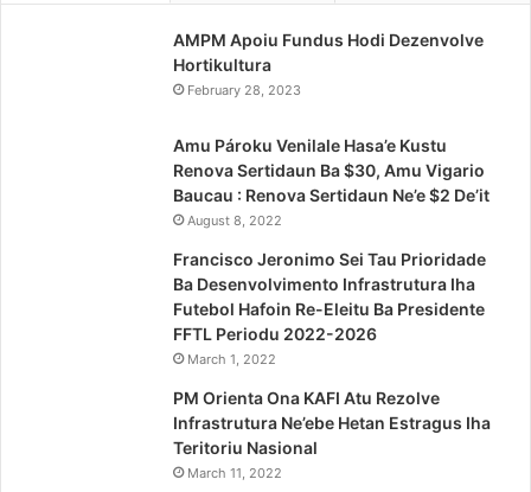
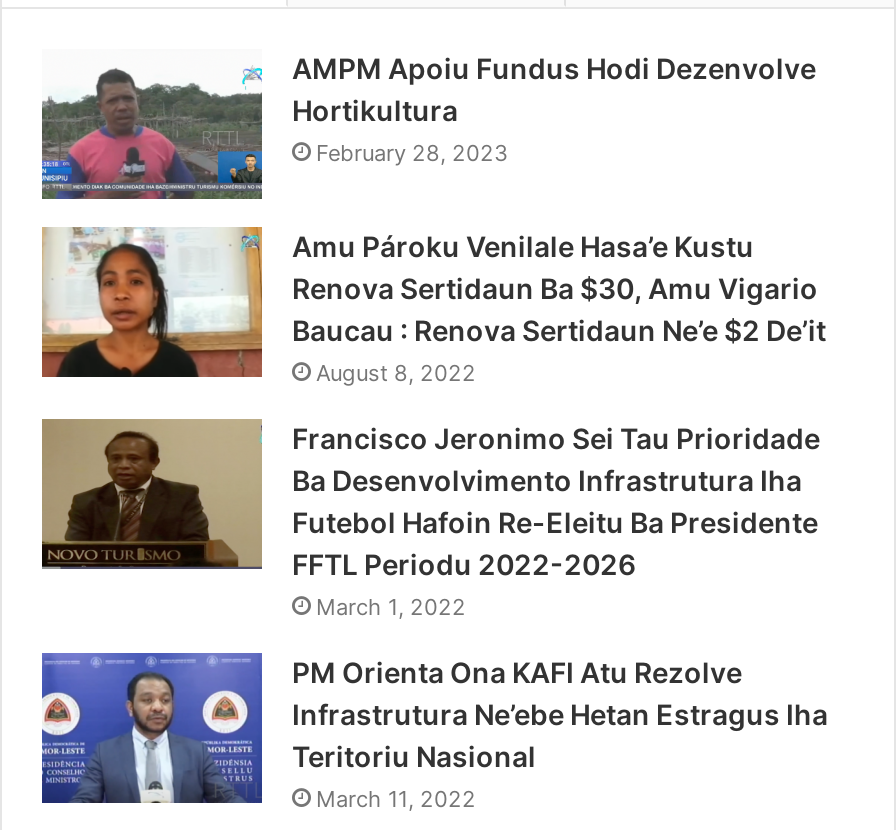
none -> [40,65,264,201] [image]
none -> [40,225,264,379] [image]
none -> [40,417,264,571] [image]
none -> [40,651,264,805] [image]

